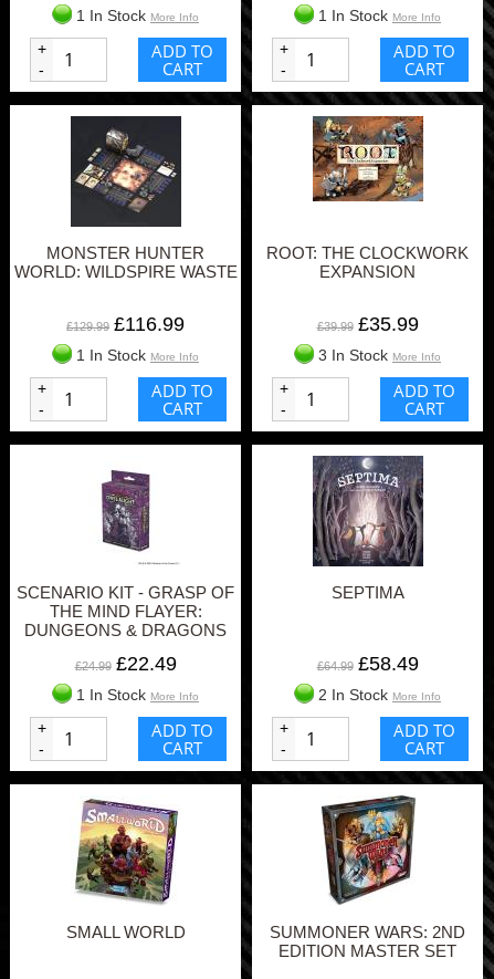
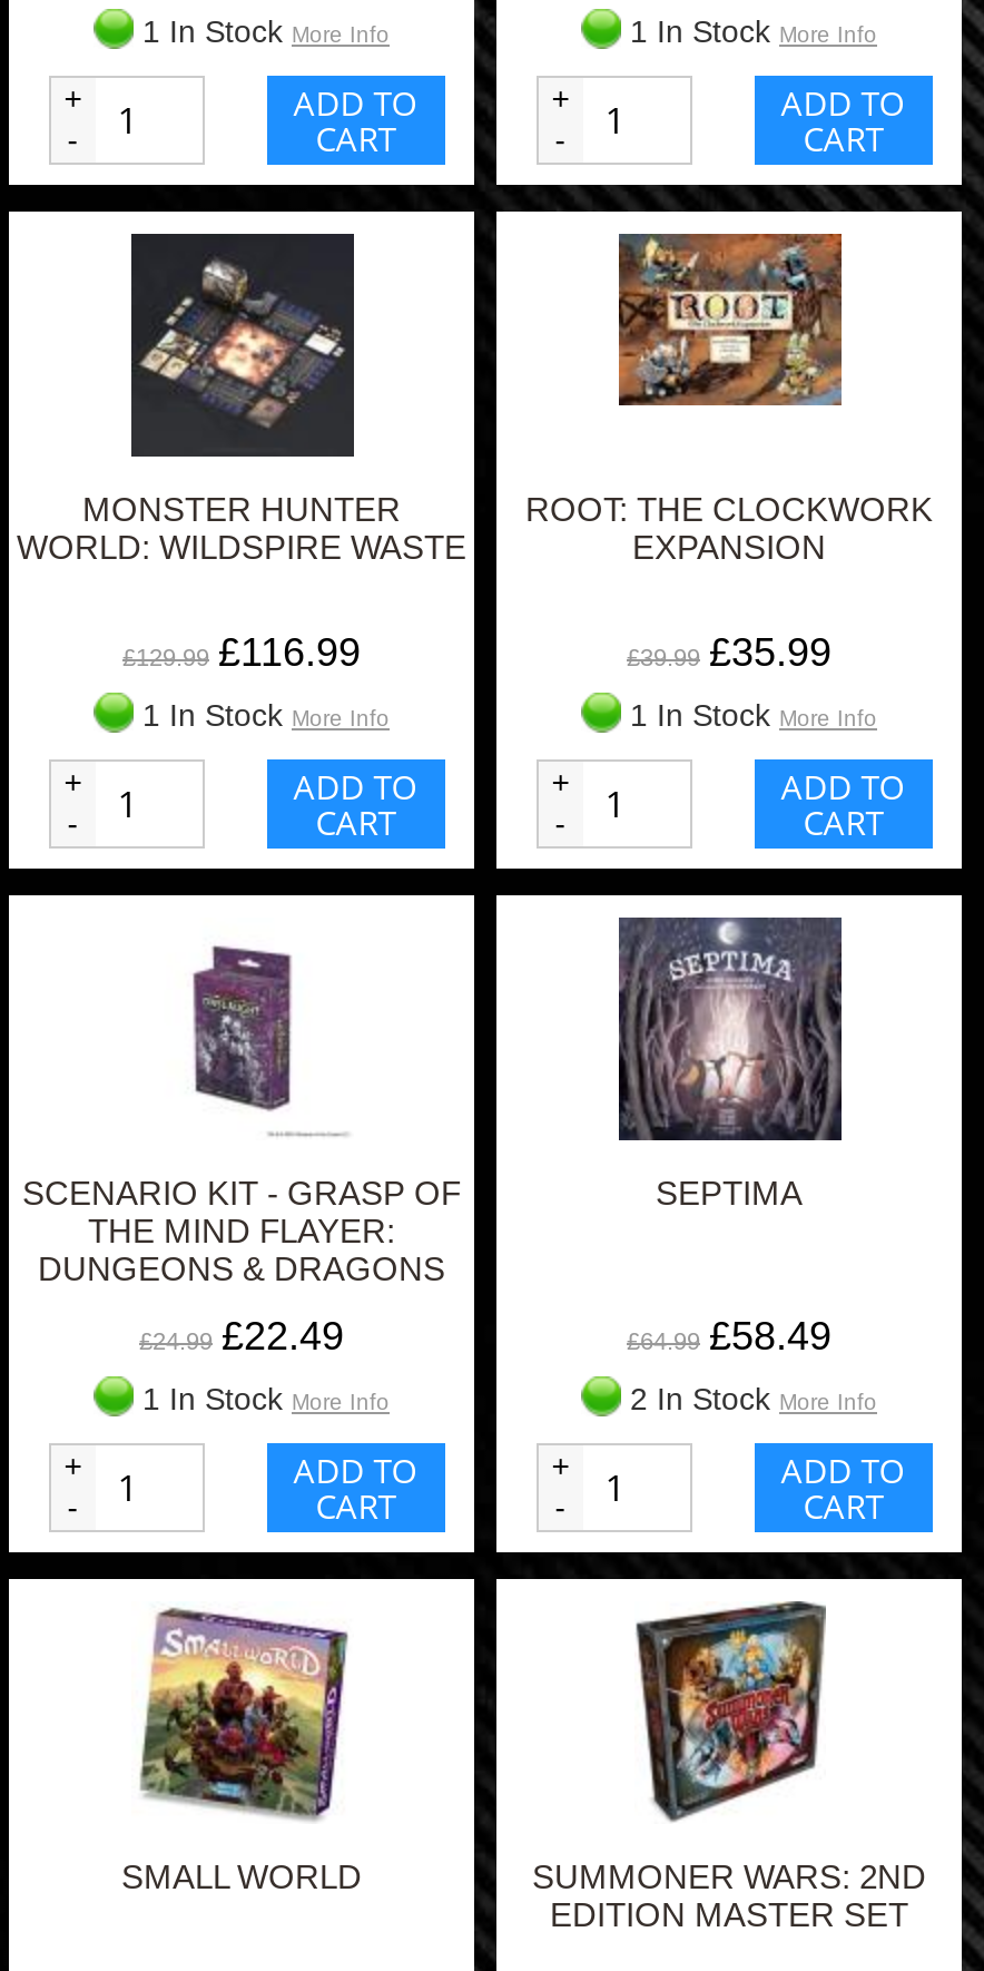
[314,346,441,364] 3 In Stock More Info -> [621,697,877,733] 1 In Stock More Info

